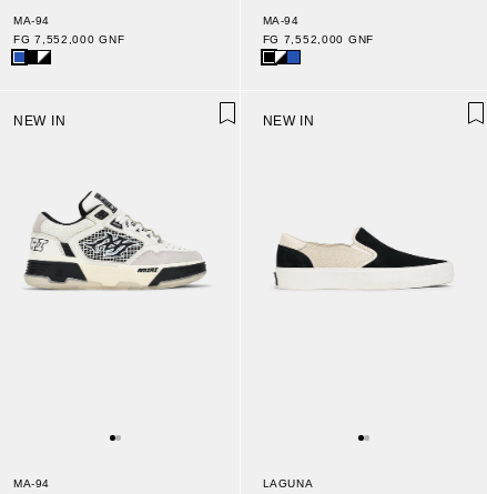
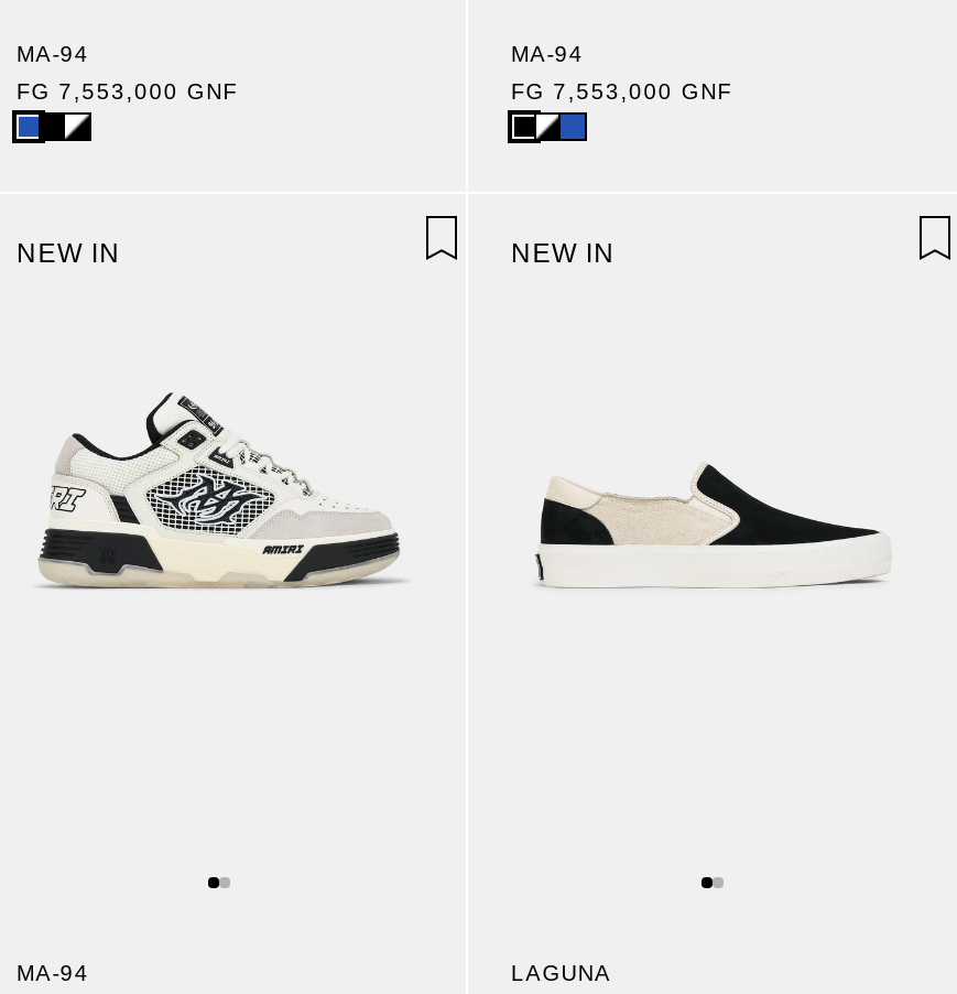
[13,33,125,45] FG 7,552,000 GNF -> [17,79,238,103] FG 7,553,000 GNF
[262,33,374,45] FG 7,552,000 GNF -> [511,79,732,103] FG 7,553,000 GNF

